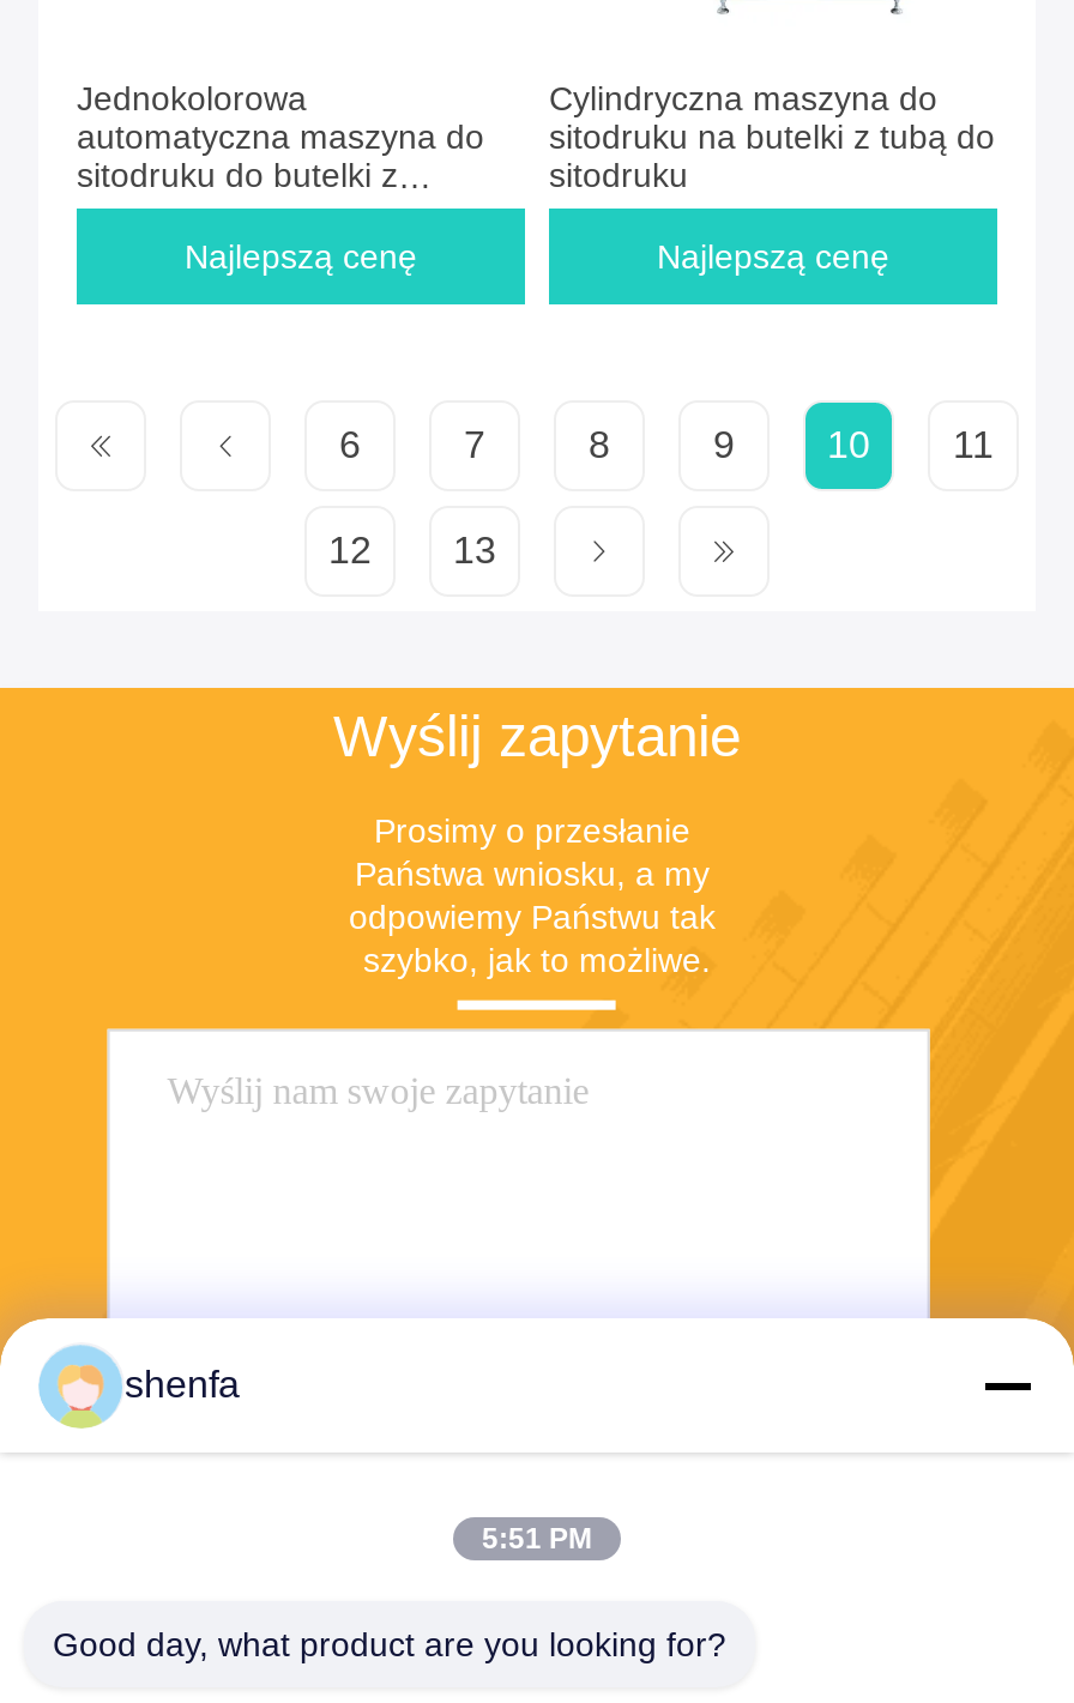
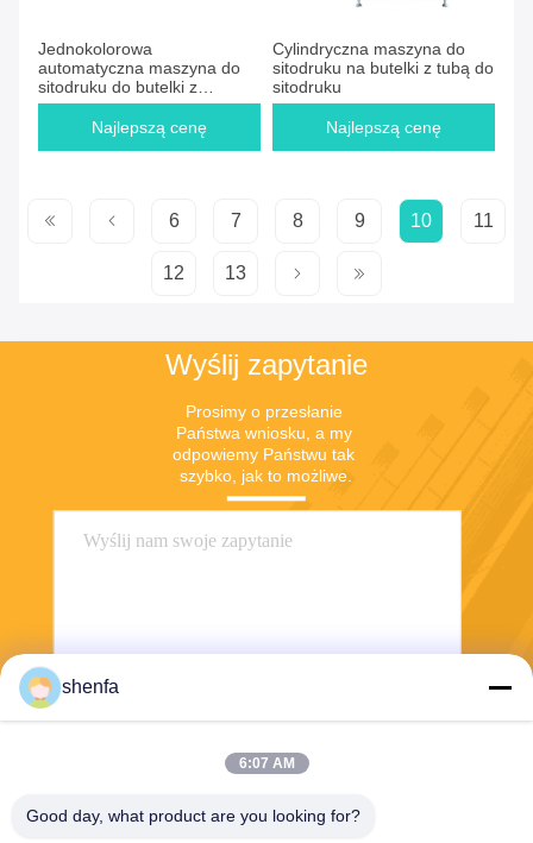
[482,1522,592,1556] 5:51 PM -> [239,755,294,772] 6:07 AM

